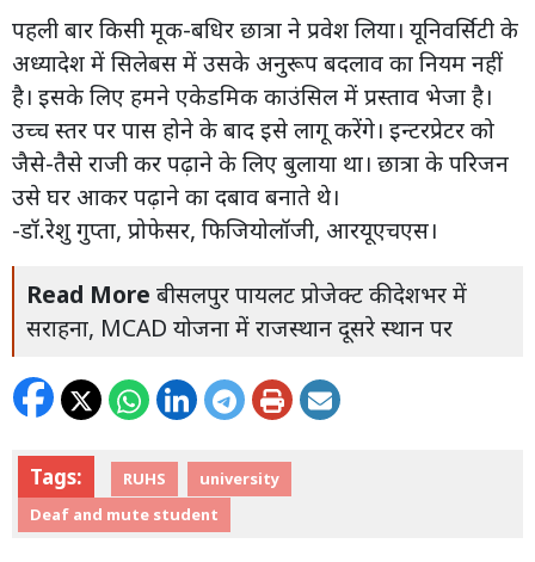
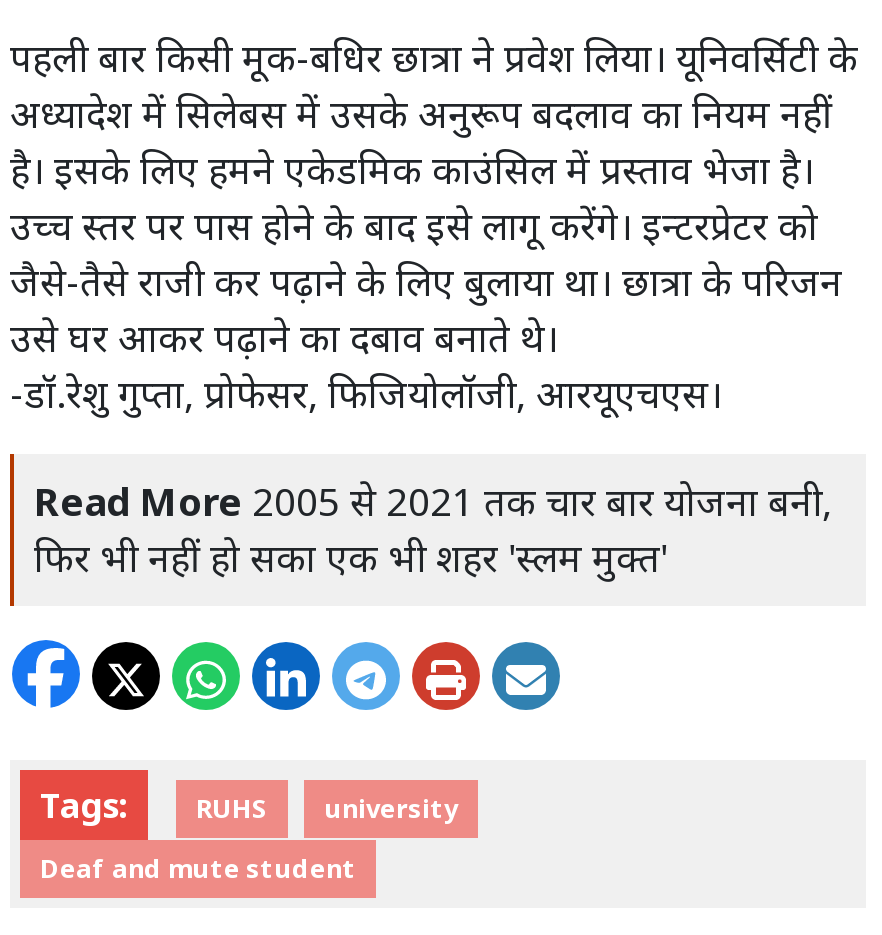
[26,278,467,344] Read More बीसलपुर पायलट प्रोजेक्ट की देशभर में | सराहना, MCAD योजना में राजस्थान दूसरे स्थान पर -> [34,474,832,584] Read More 2005 से 2021 तक चार बार योजना बनी, | फिर भी नहीं हो सका एक भी शहर 'स्लम मुक्त'

